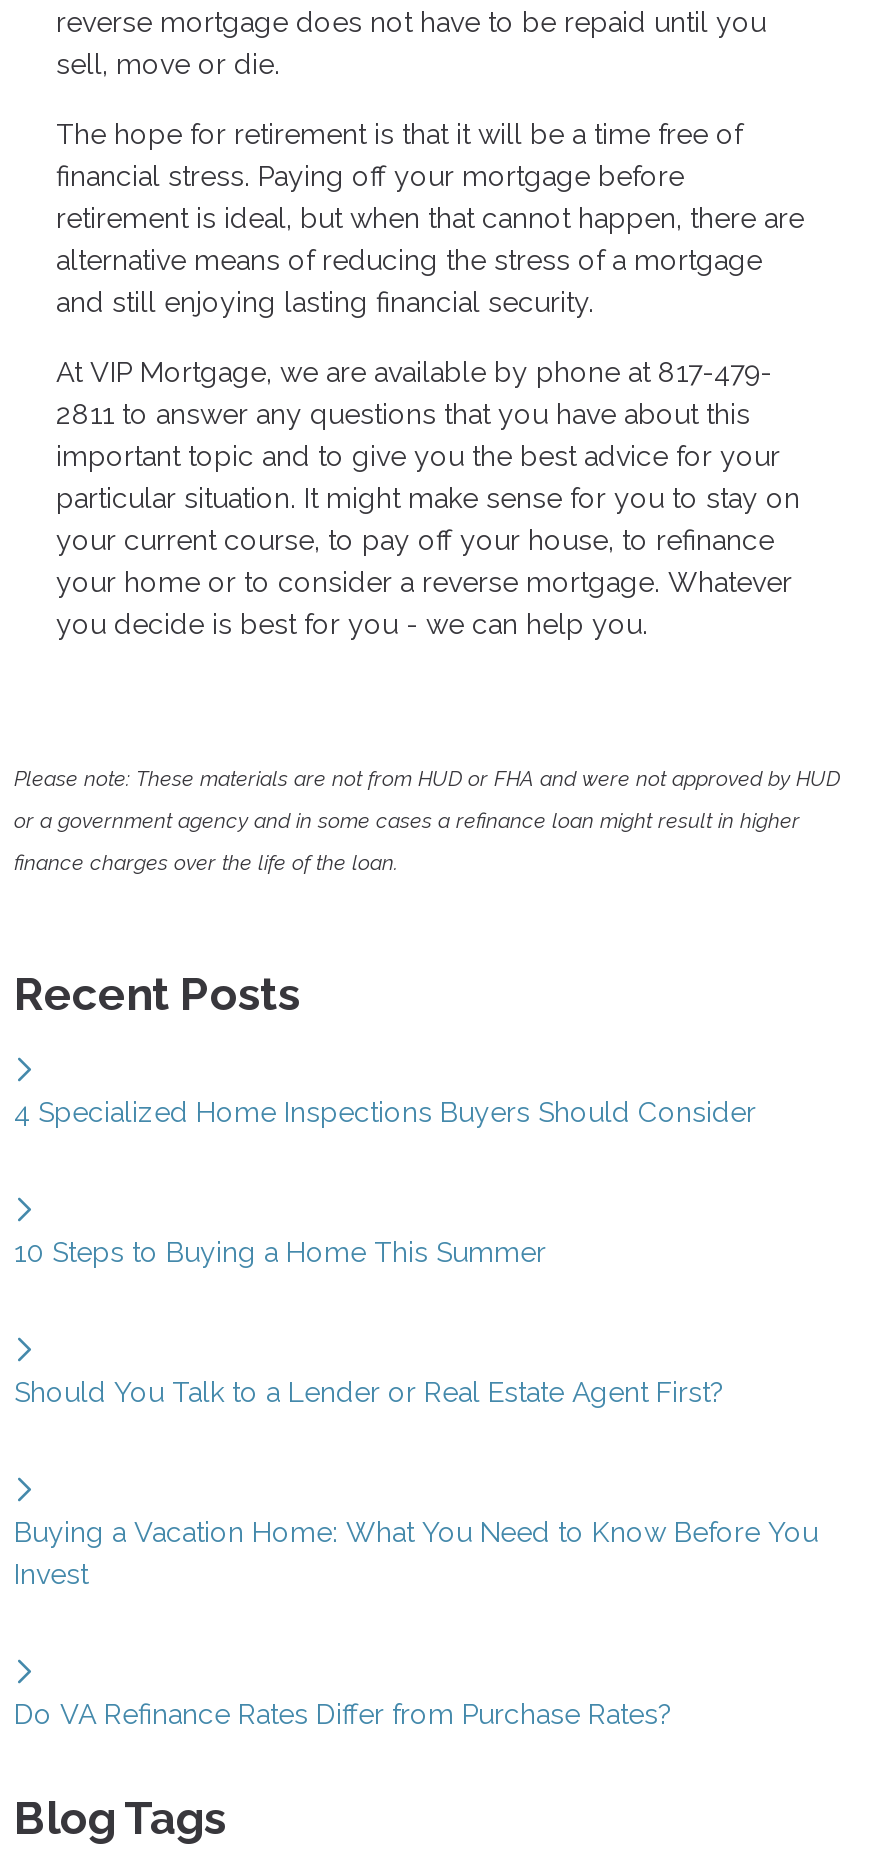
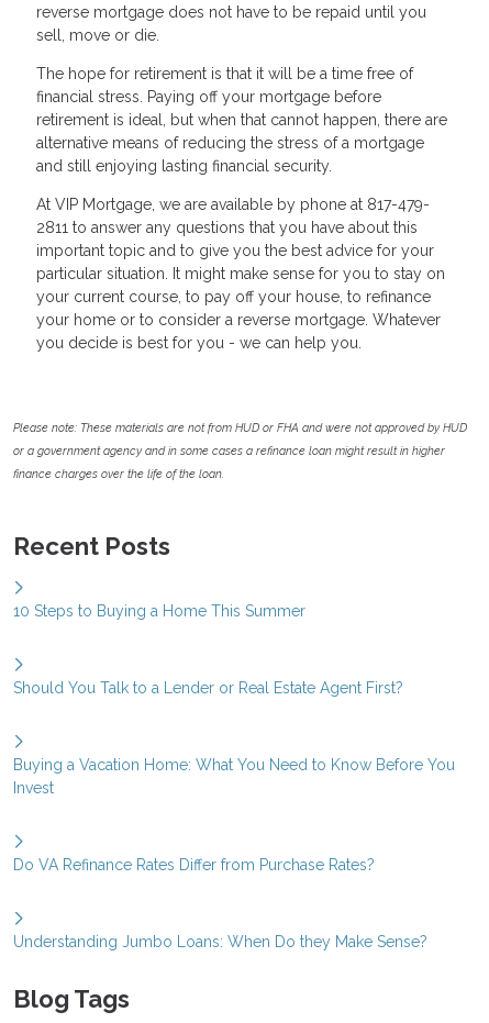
[14,1095,756,1127] 4 Specialized Home Inspections Buyers Should Consider -> none
moved [14,1235,818,1729] -> [13,602,455,873]: 10 Steps to Buying a Home This Summer | Should You Talk to a Lender or Real Estate Agent First? | Buying a Vacation Home: What You Need to Know Before You | Invest | Do VA Refinance Rates Differ from Purchase Rates?
none -> [13,933,427,950] Understanding Jumbo Loans: When Do they Make Sense?

